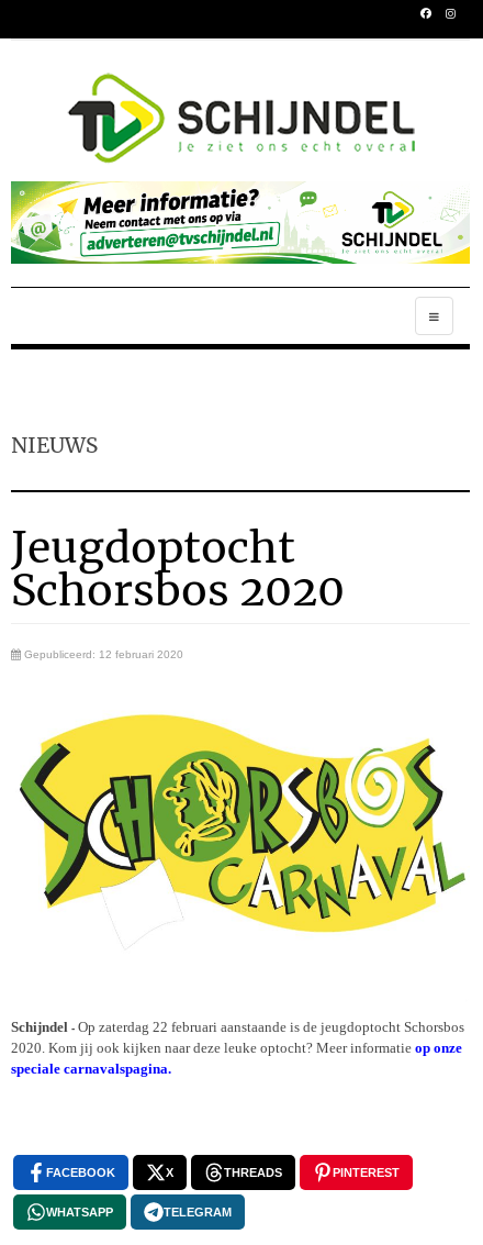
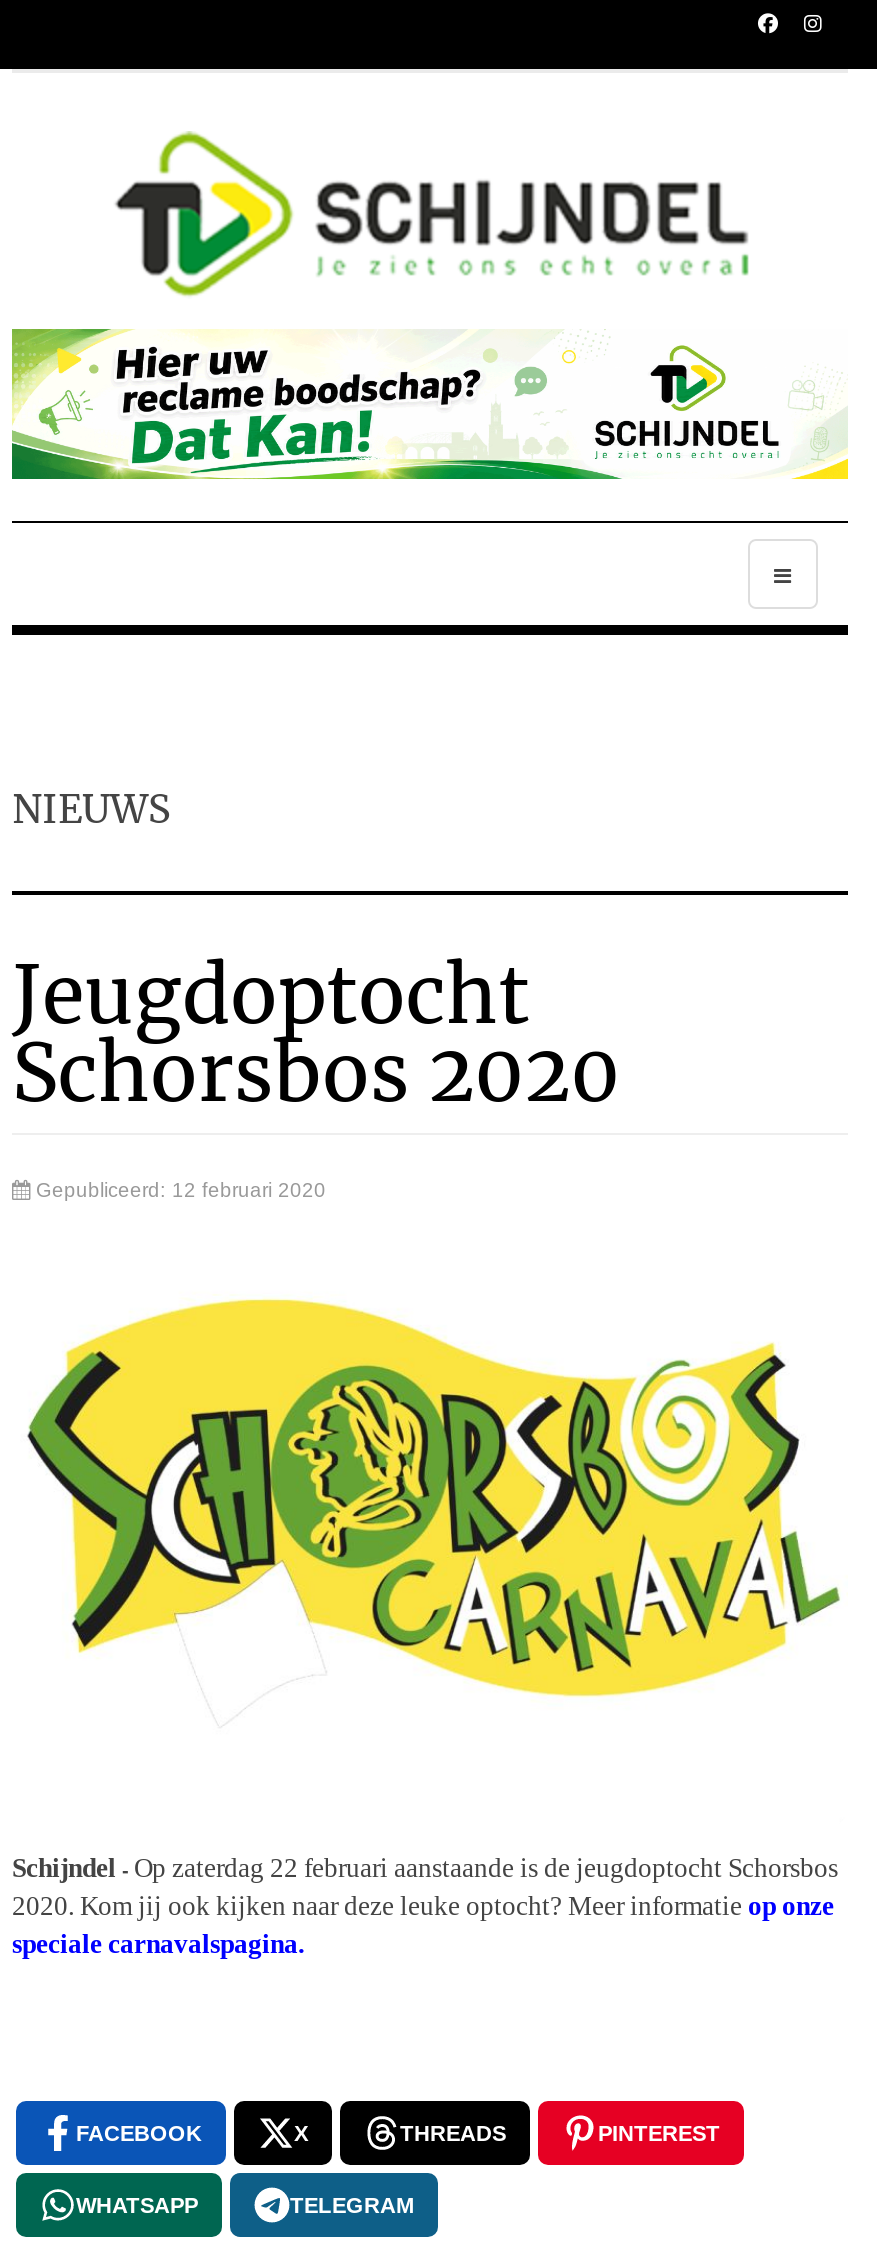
[11,181,471,265] [image] -> [12,329,848,481] [image]

